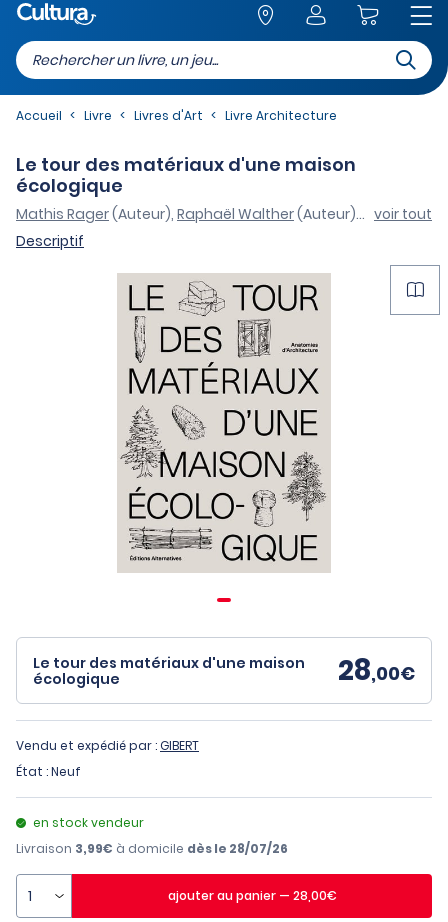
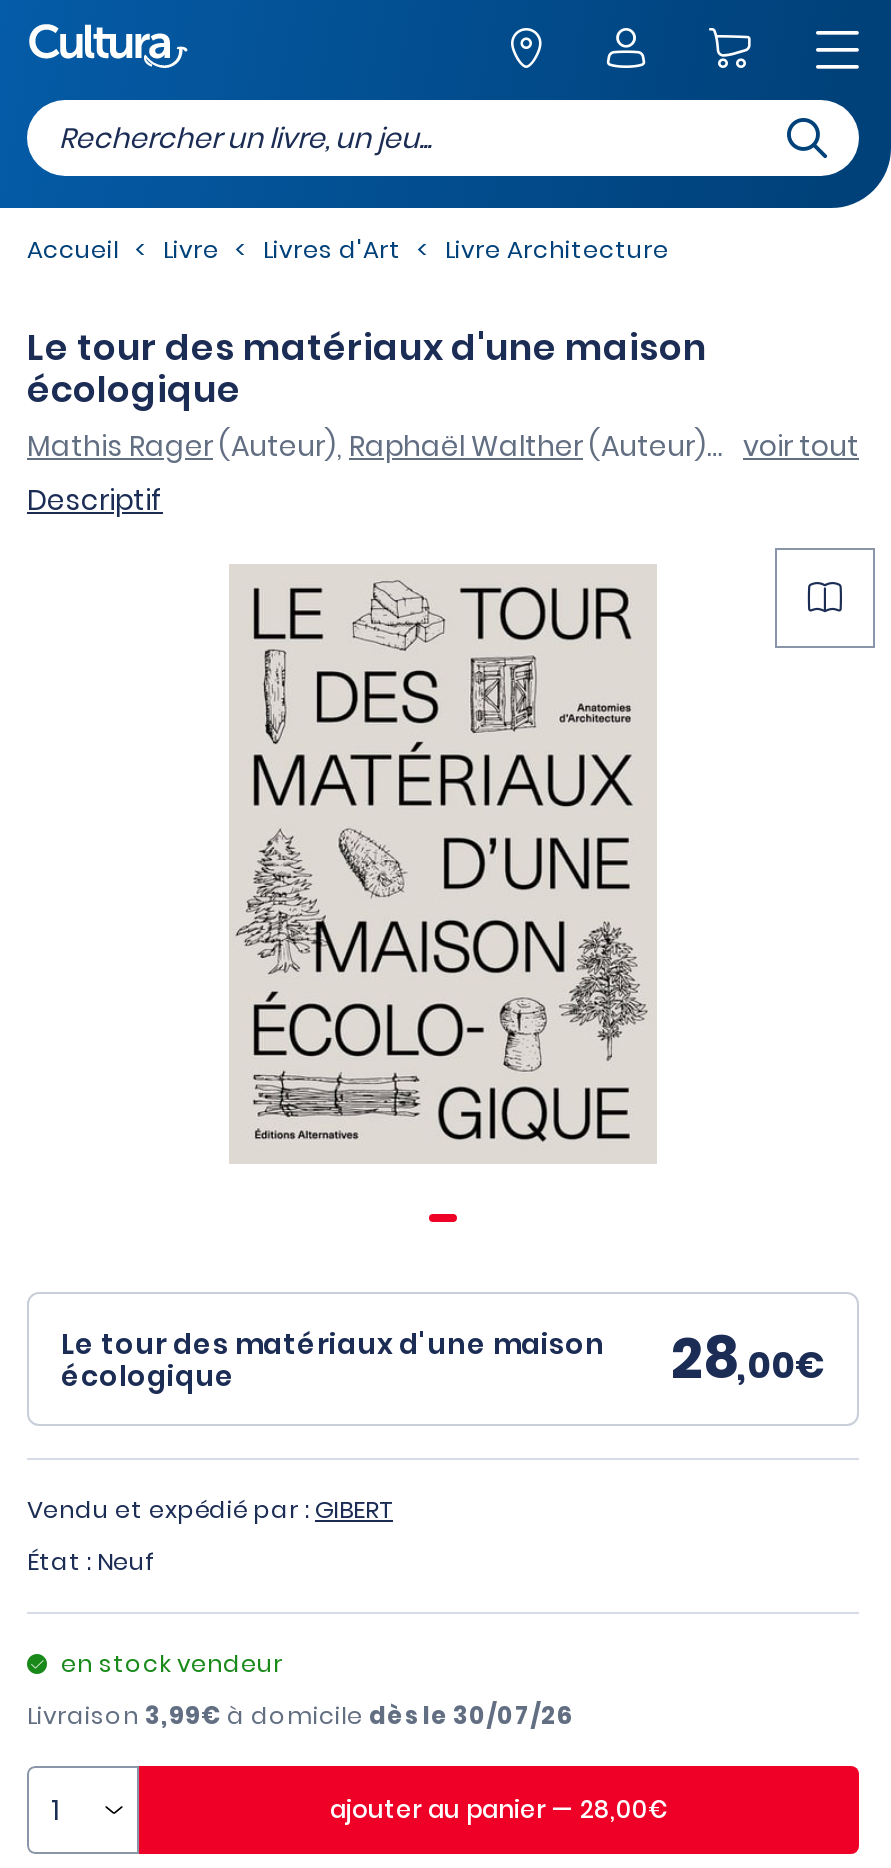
[16,840,288,857] Livraison 3,99€à domicile dès le 28/07/26 -> [27,1698,573,1732] Livraison 3,99€à domicile dès le 30/07/26

